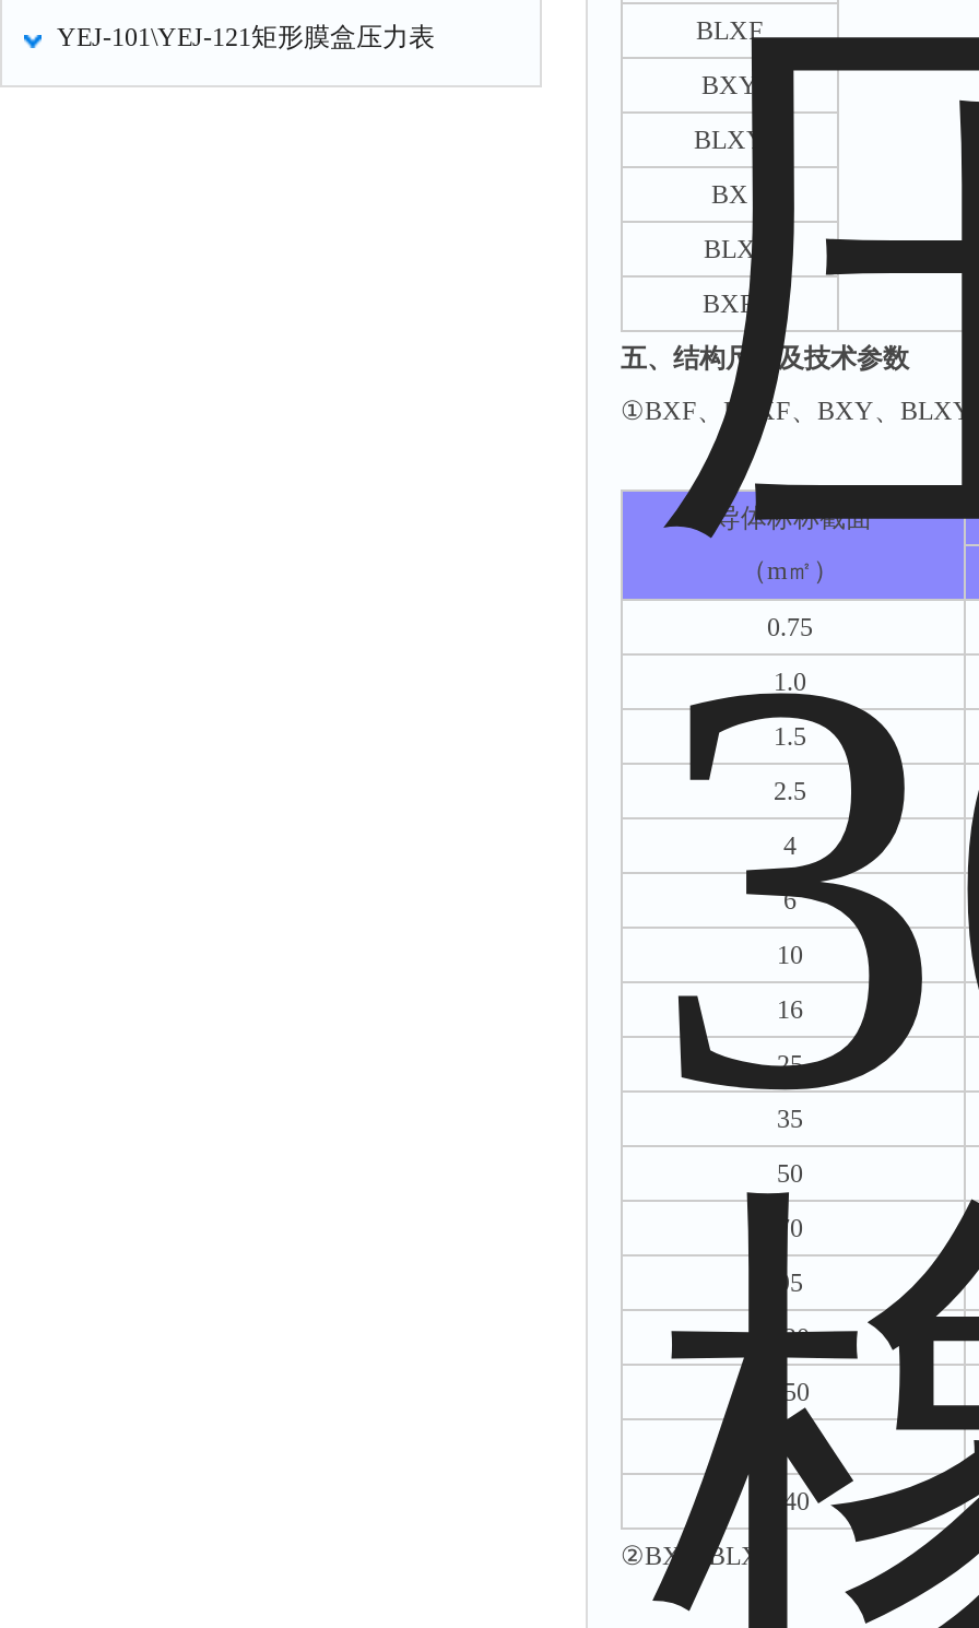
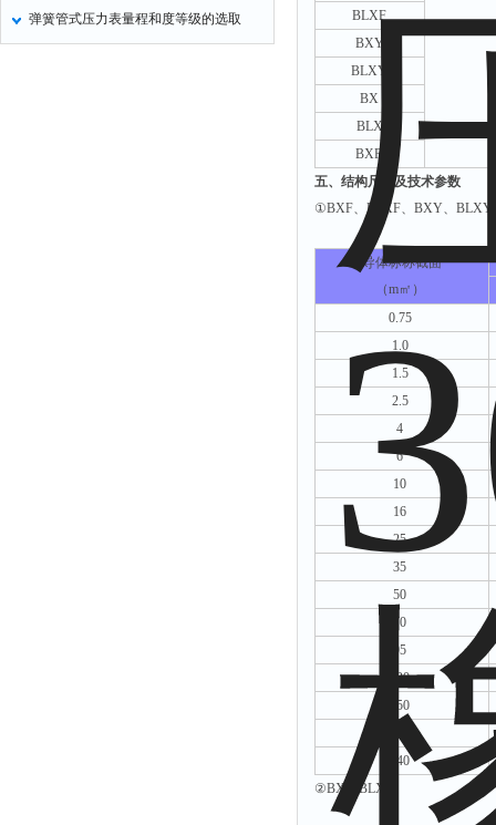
[57,22,435,52] YEJ-101\YEJ-121矩形膜盒压力表 -> [29,11,241,27] 弹簧管式压力表量程和度等级的选取

